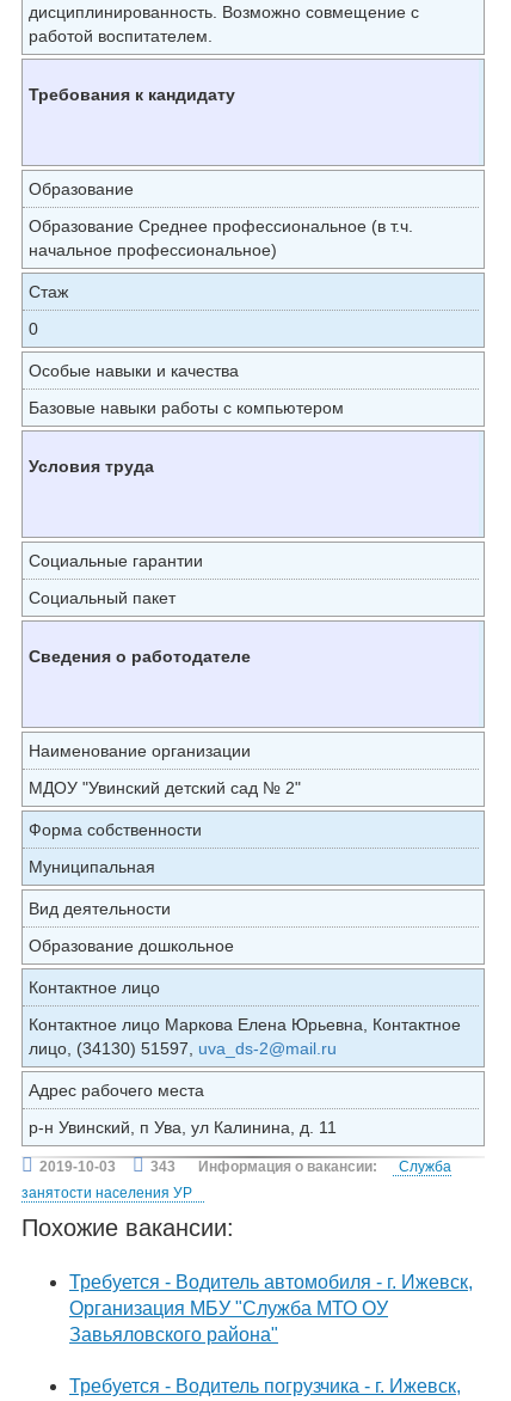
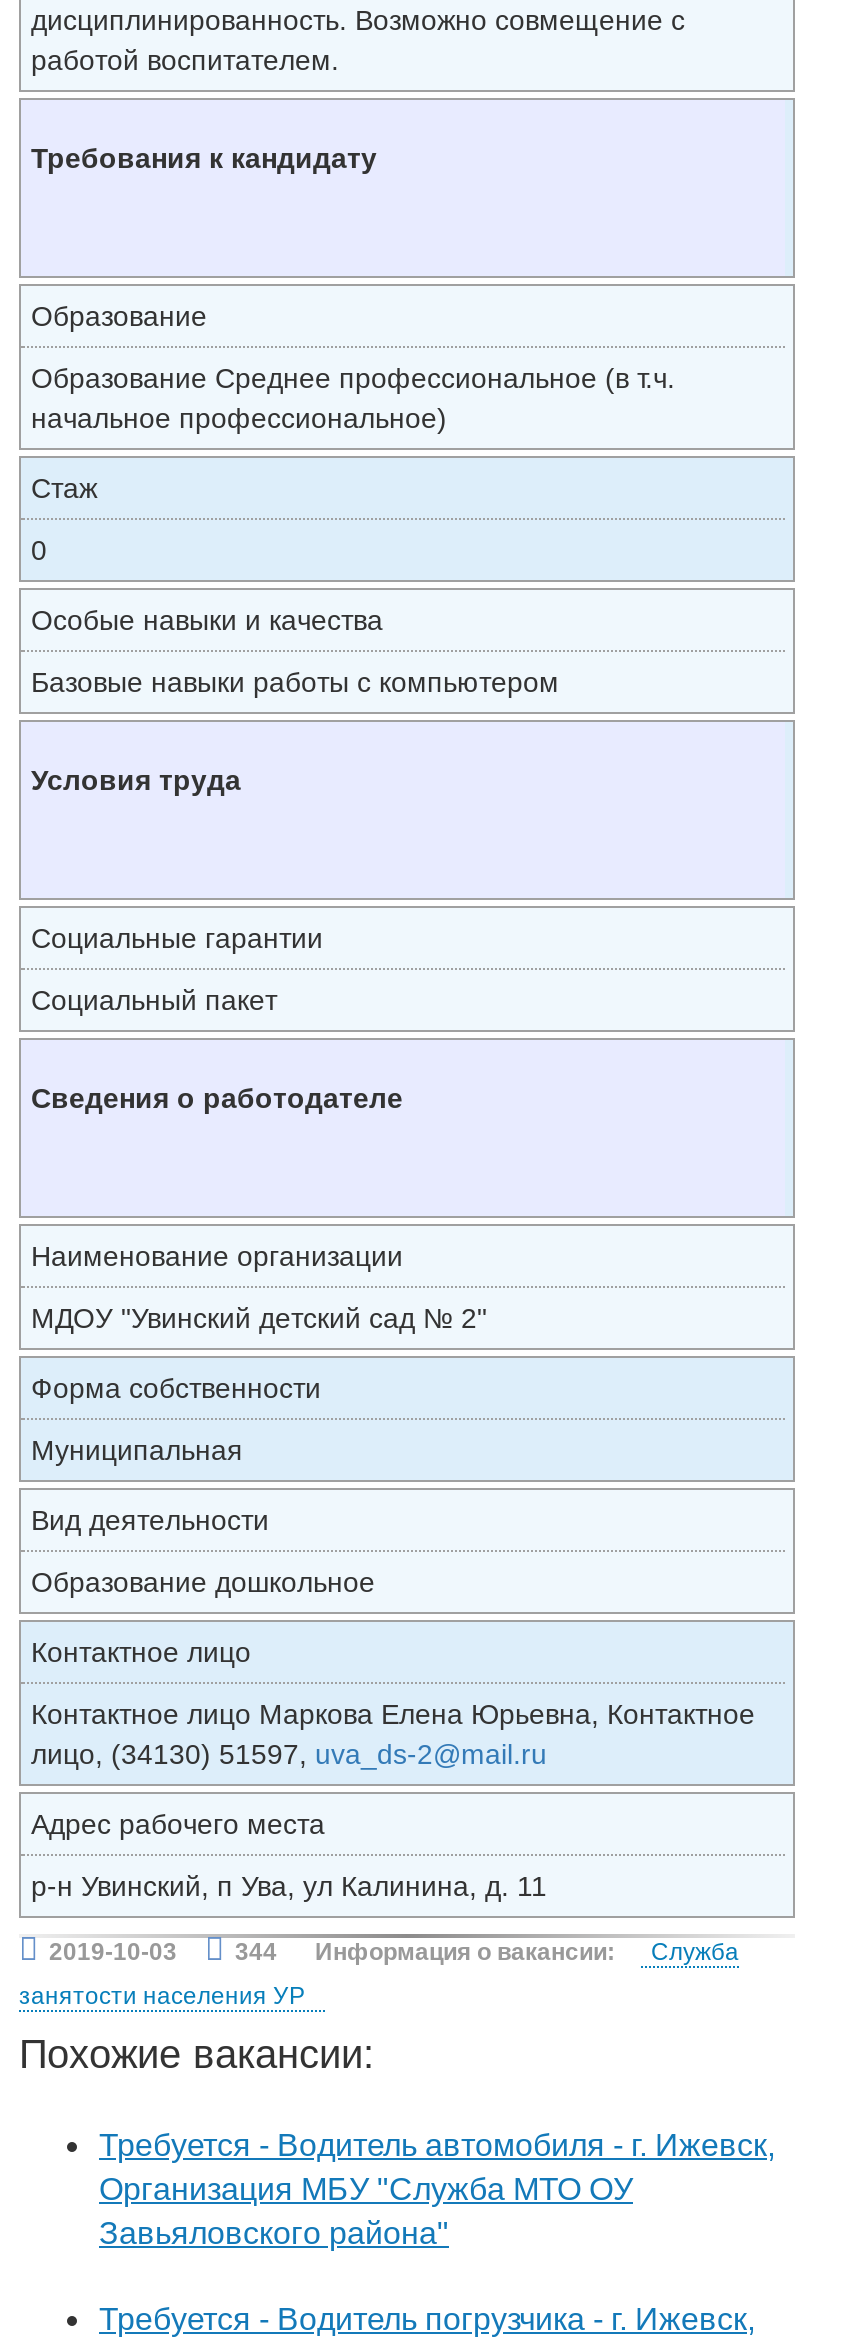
[150,1158,451,1175] 343 Информация о вакансии: Служба -> [235,1938,739,1966] 344 Информация о вакансии: Служба

